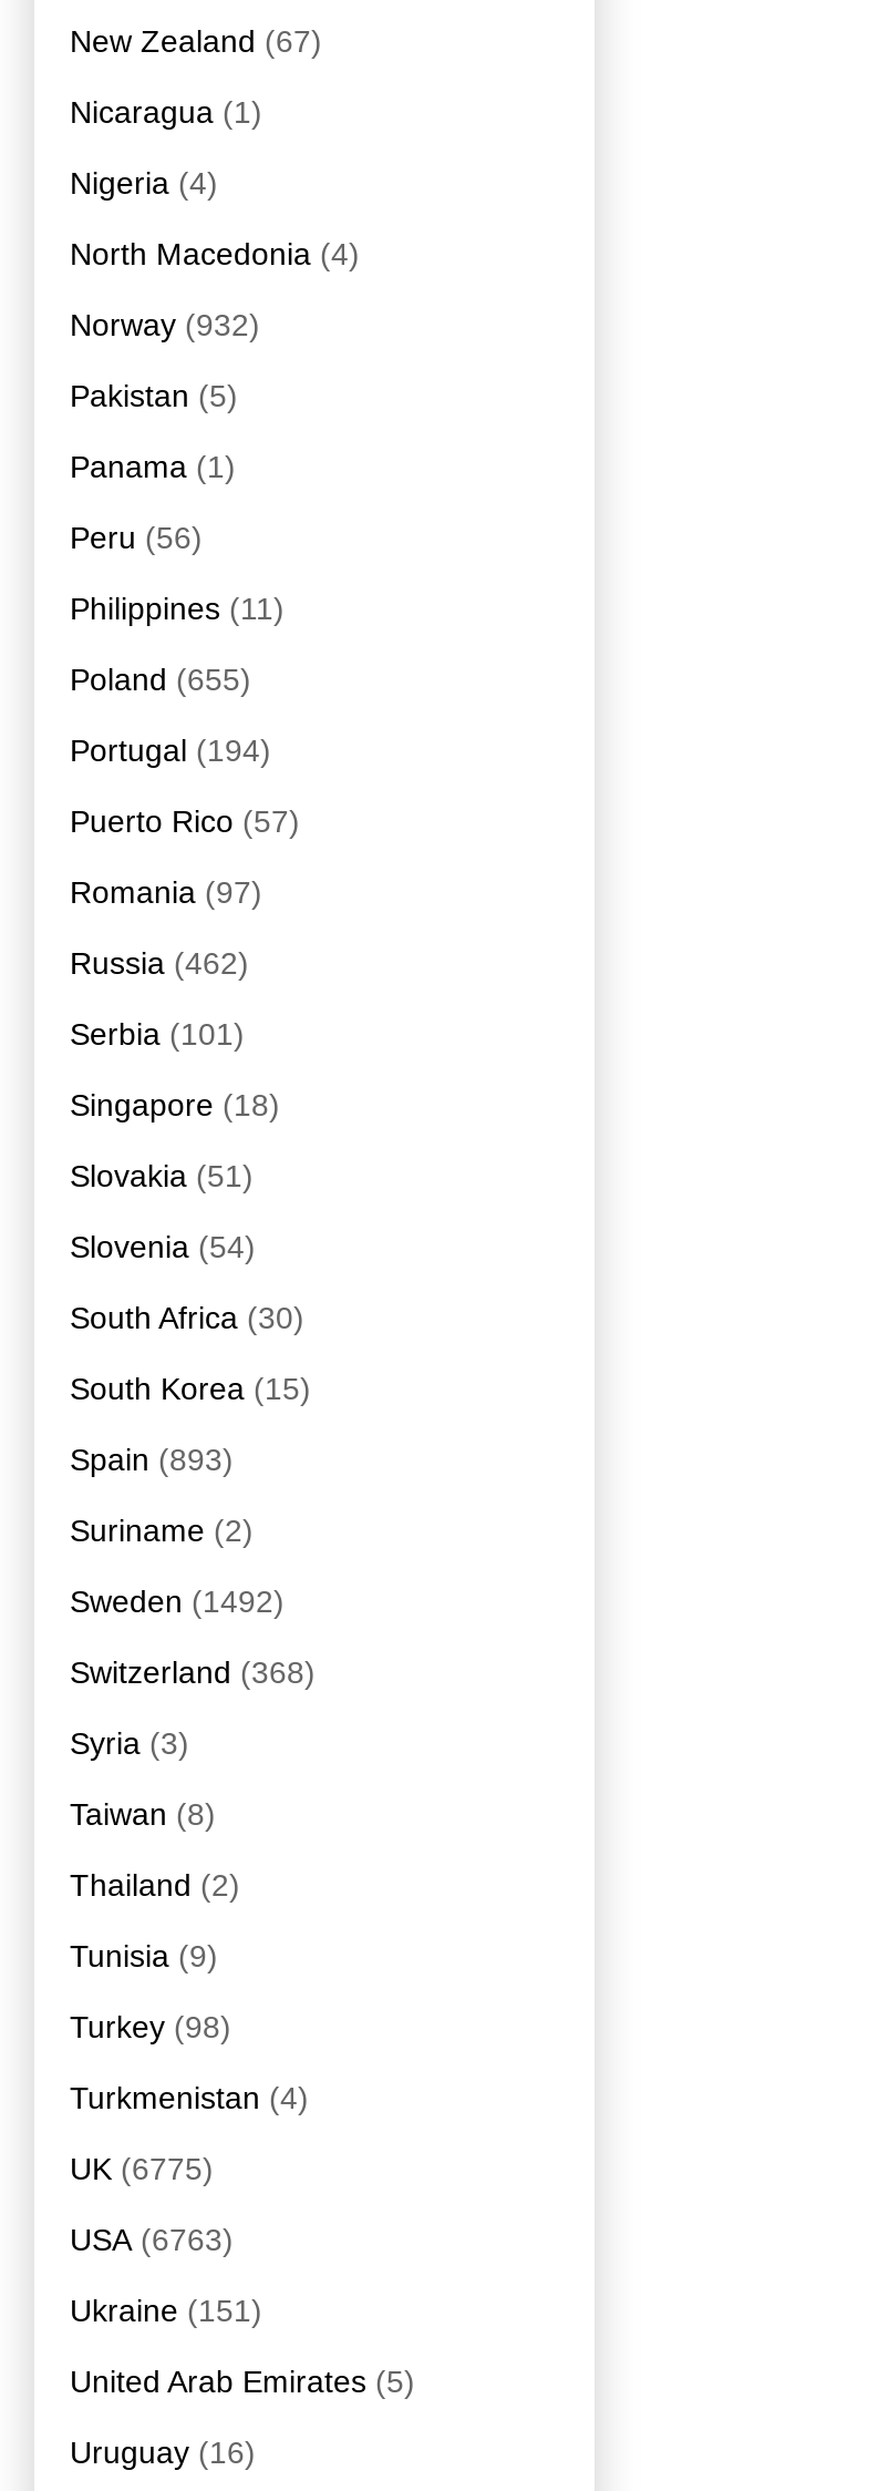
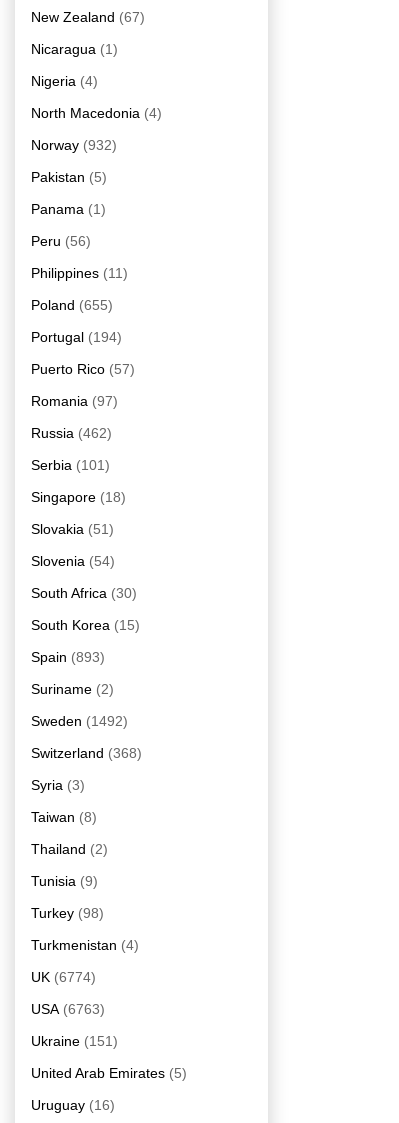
[70,2151,214,2186] UK (6775) -> [31,969,96,985] UK (6774)

